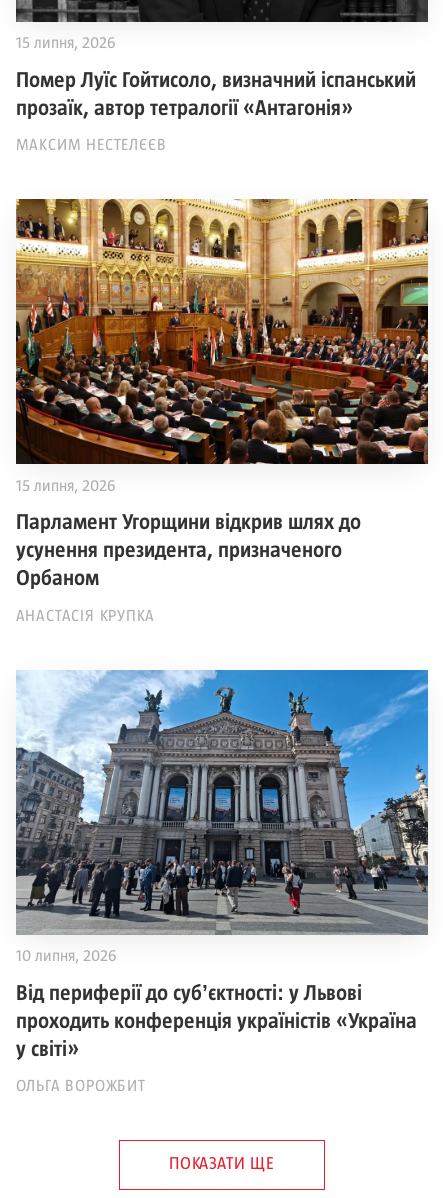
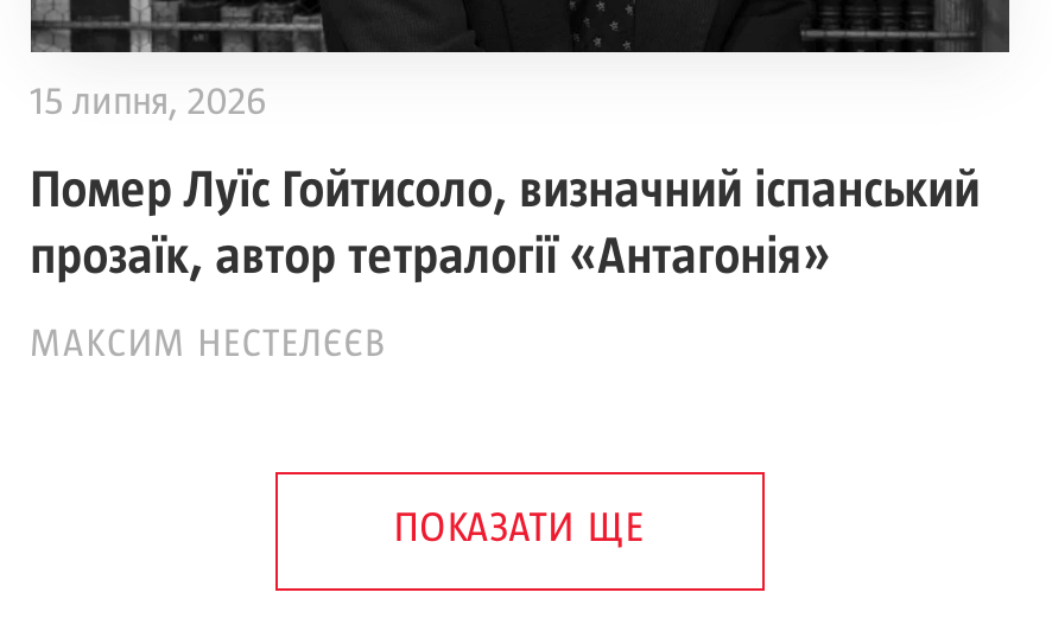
[15,198,429,625] [image] | 15 липня, 2026 | Парламент Угорщини відкрив шлях до | усунення президента, призначеного | Орбаном | АНАСТАСІЯ КРУПКА -> none
[16,669,429,1095] [image] | 10 липня, 2026 | Від периферії до субʼєктності: у Львові | проходить конференція україністів «Україна | у світі» | ОЛЬГА ВОРОЖБИТ -> none

